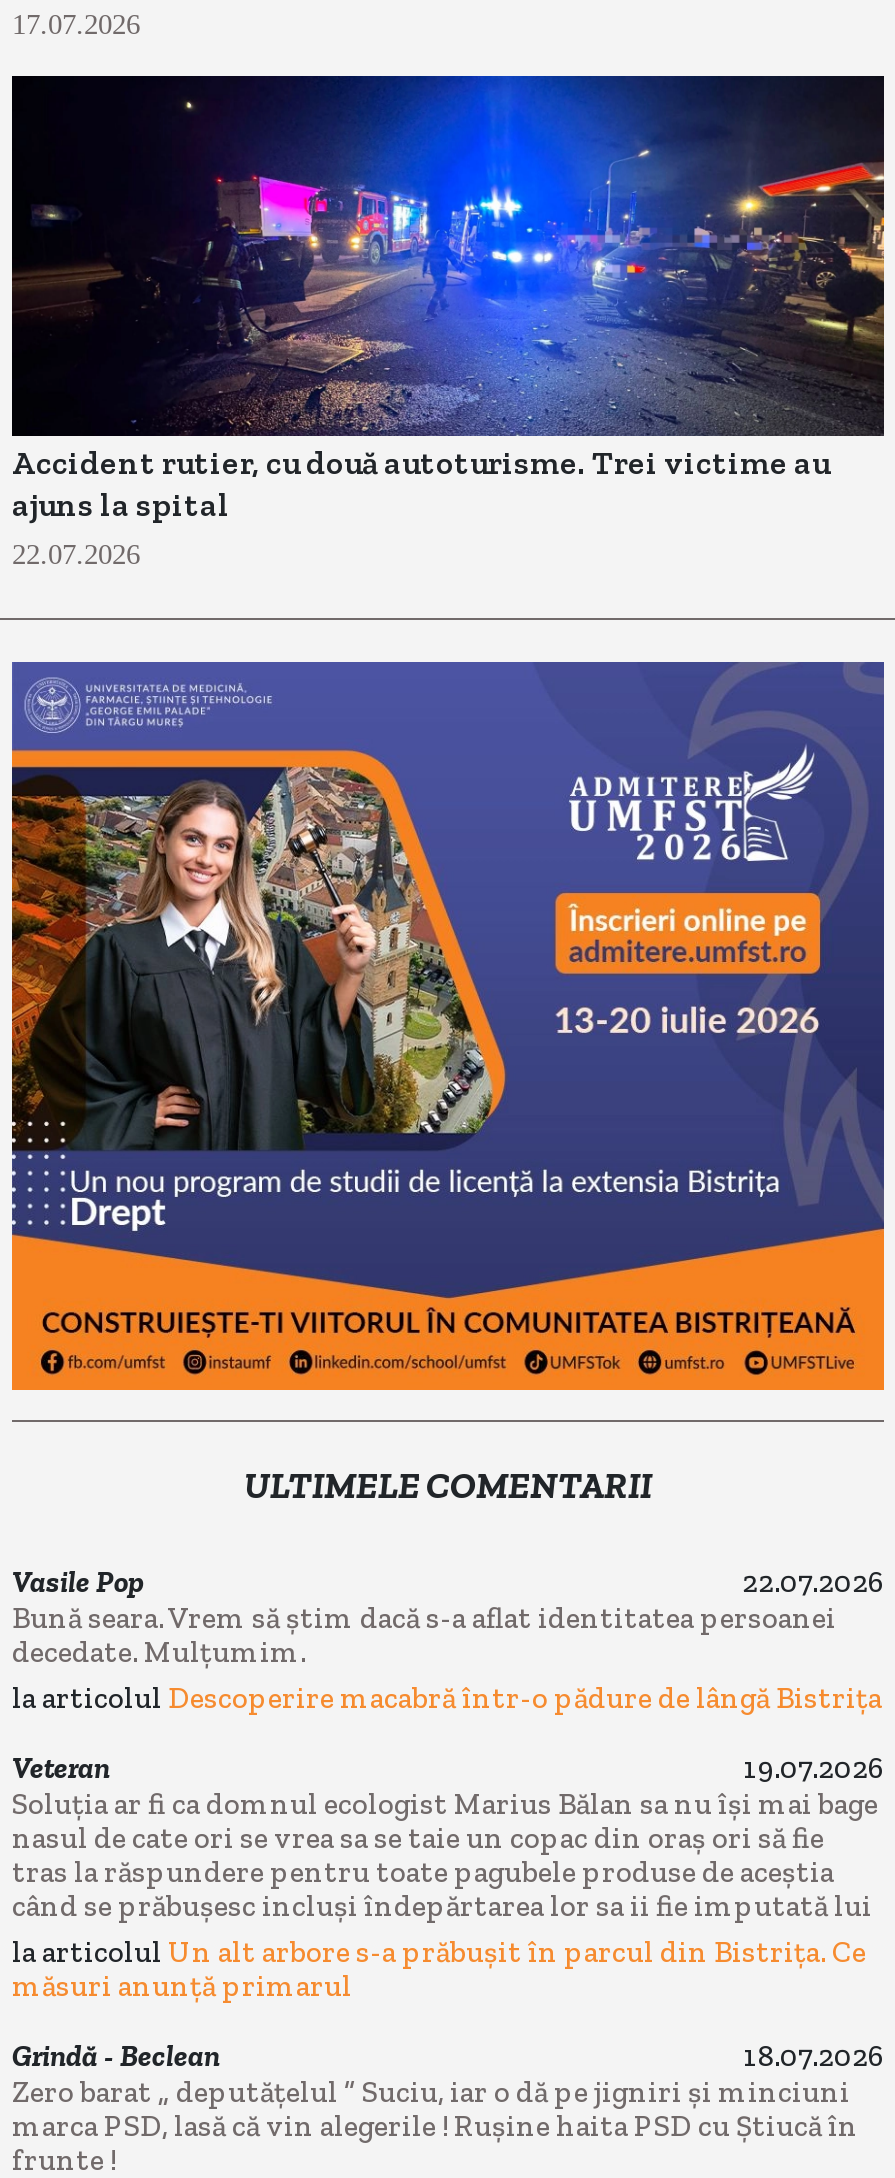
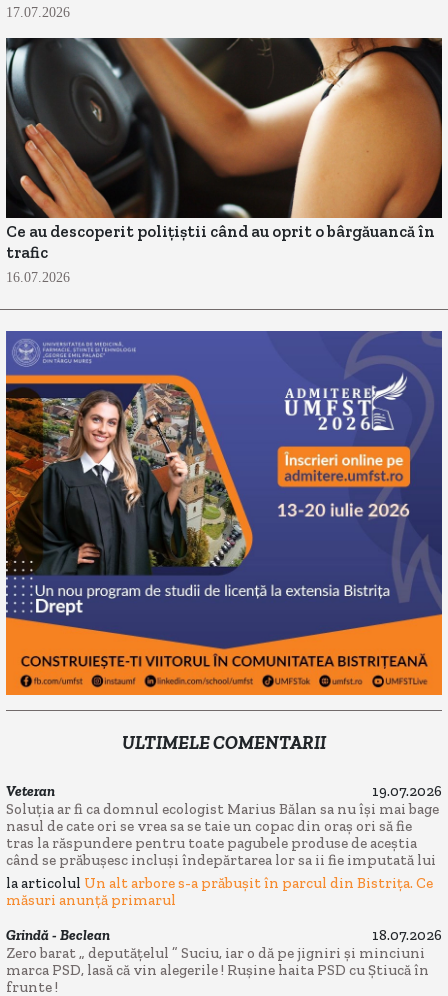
[10,74,886,571] [image] | Accident rutier, cu două autoturisme. Trei victime au | ajuns la spital | 22.07.2026 -> [5,37,443,285] [image] | Ce au descoperit polițiștii când au oprit o bârgăuancă în | trafic | 16.07.2026
[12,1563,884,1716] Vasile Pop | 22.07.2026 | Bună seara. Vrem să știm dacă s-a aflat identitatea persoanei | decedate. Mulțumim. | la articolul Descoperire macabră într-o pădure de lângă Bistrița -> none

